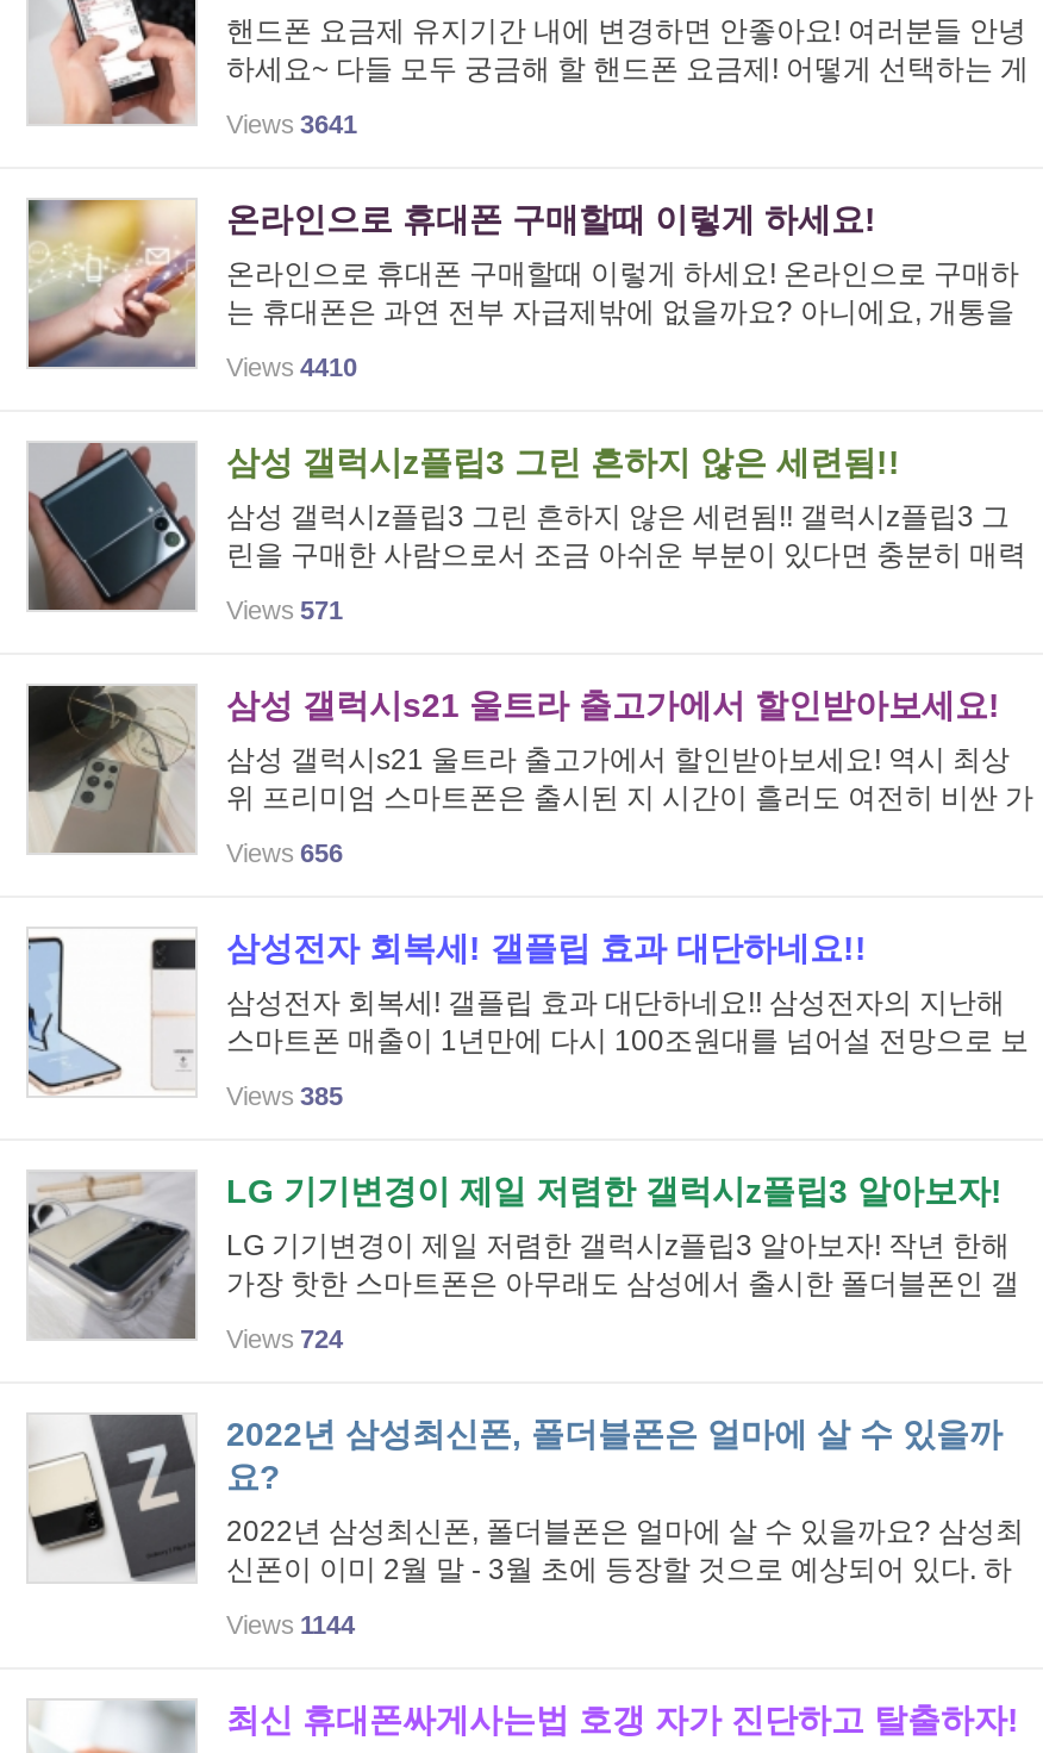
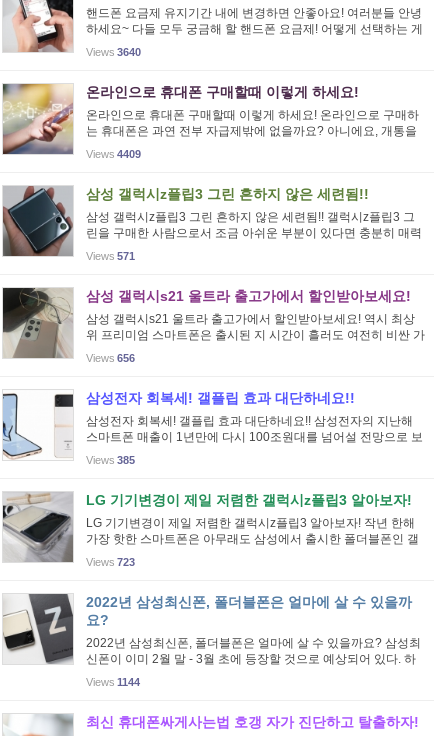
[226,109,357,137] Views 3641 -> [86,46,141,58] Views 3640
[226,352,357,380] Views 4410 -> [86,148,141,160] Views 4409
[226,1323,343,1352] Views 724 -> [86,556,135,568] Views 723

